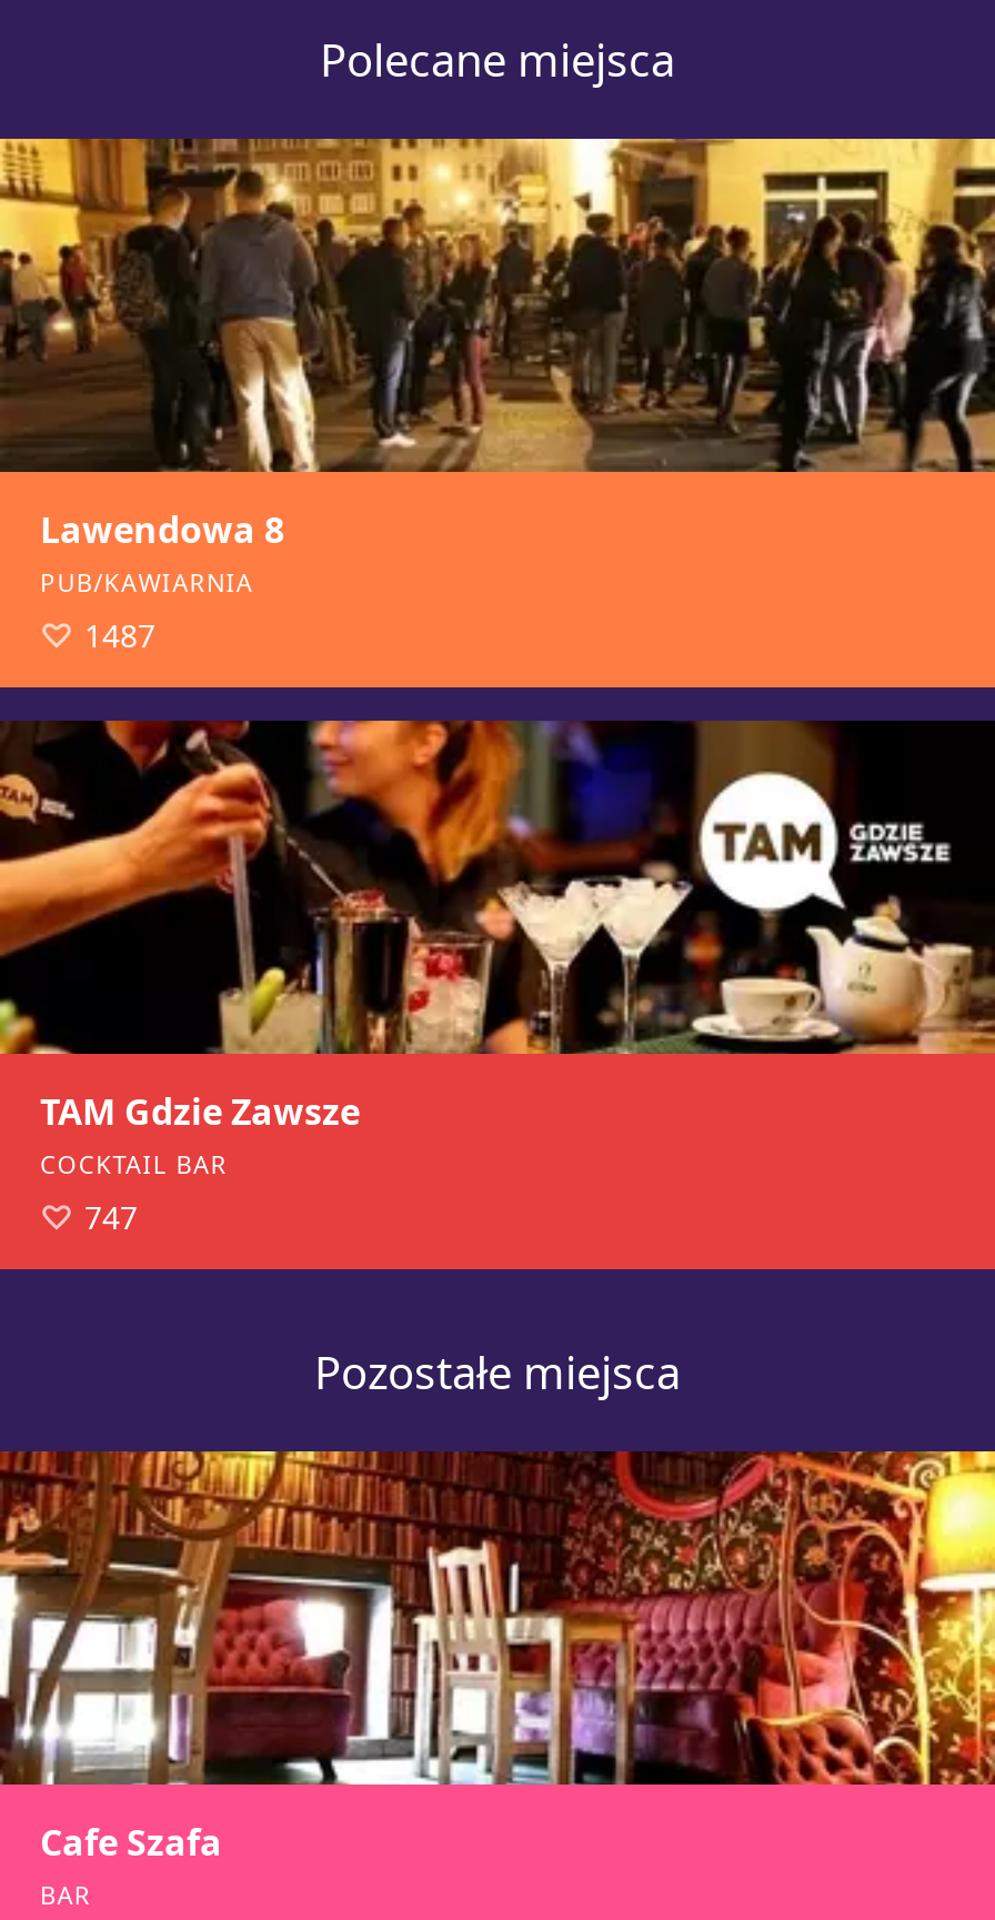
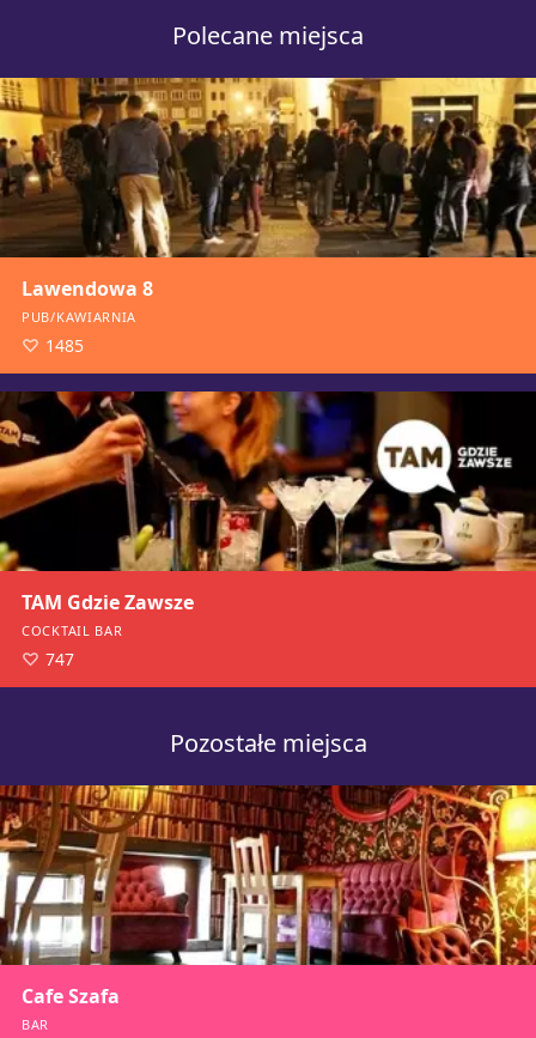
[84,614,155,656] 1487 -> [45,334,84,357] 1485

